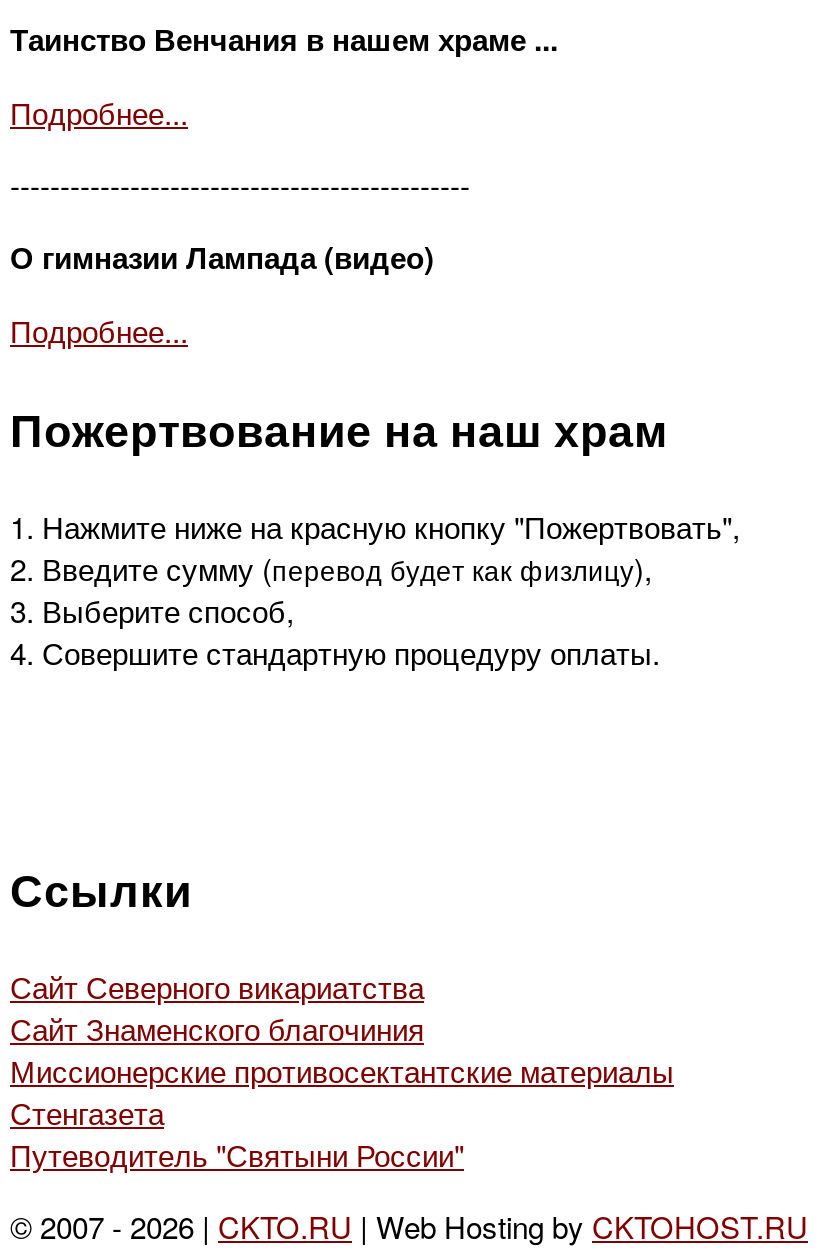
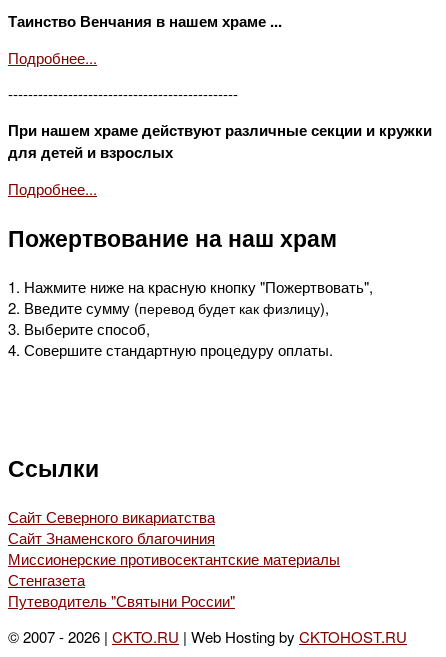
[10,236,434,280] О гимназии Лампада (видео) -> [8,119,432,163] При нашем храме действуют различные секции и кружки | для детей и взрослых

